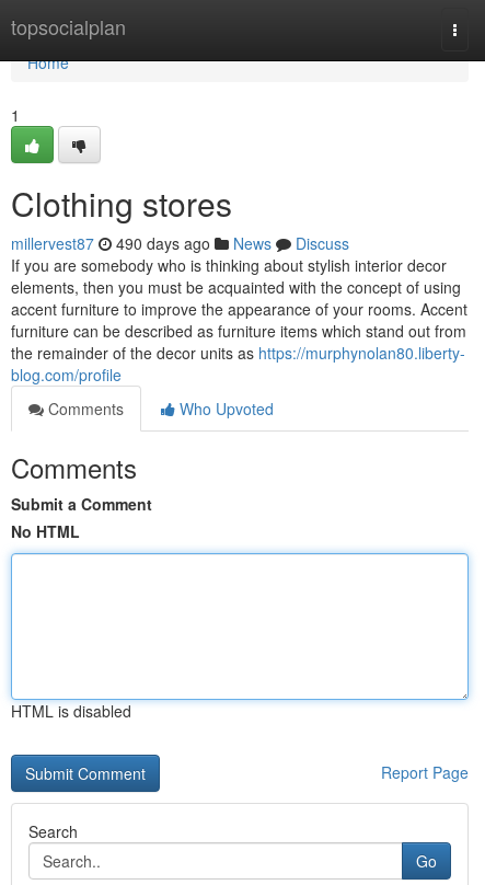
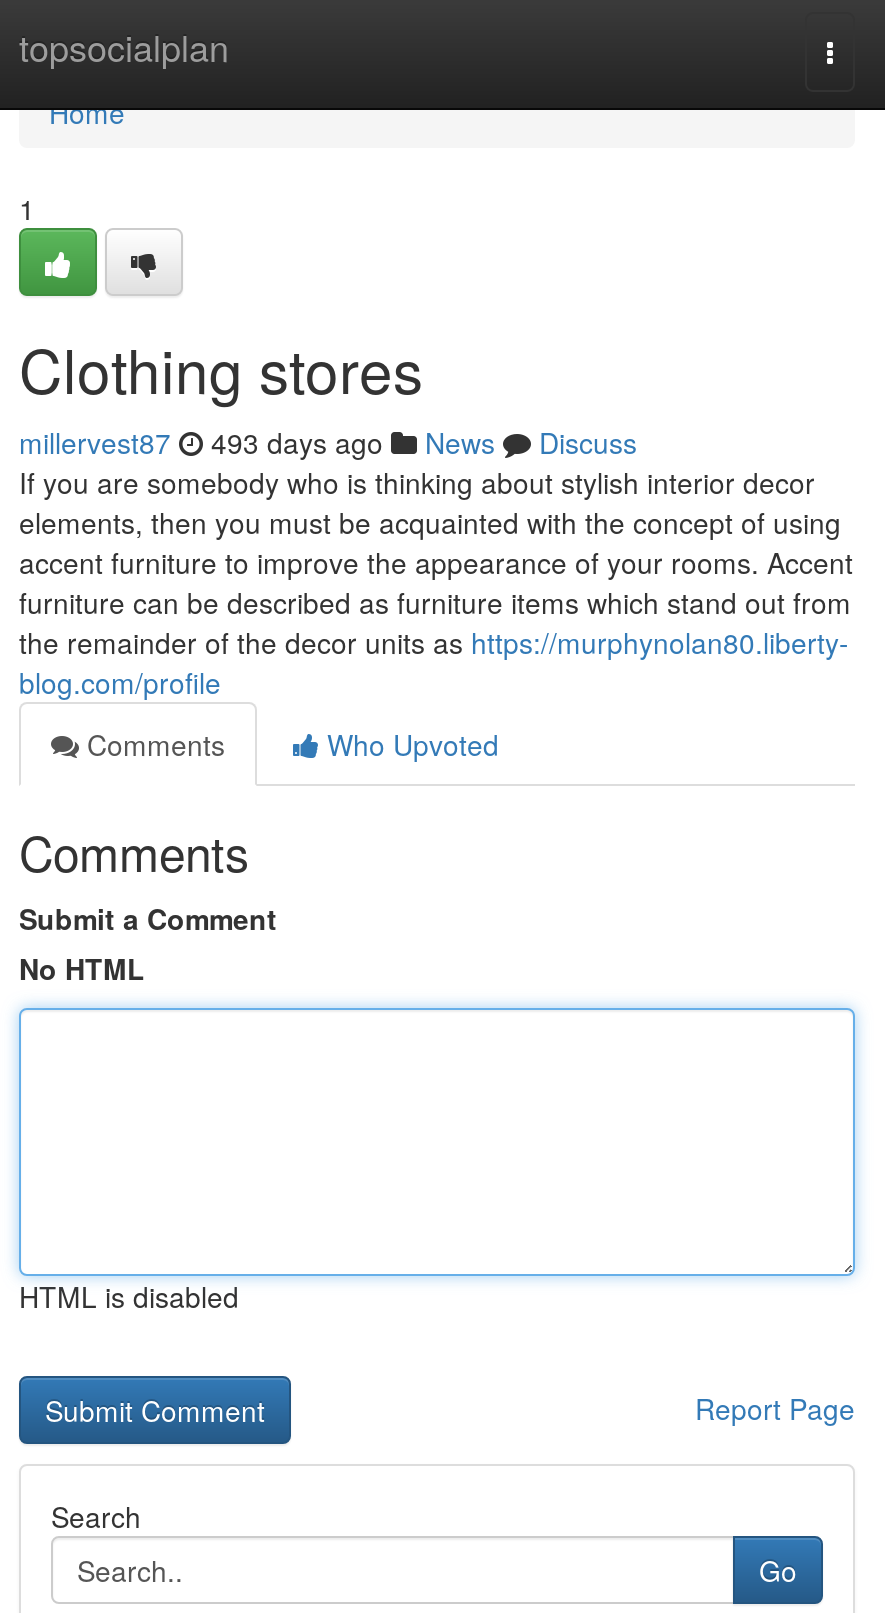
[11,232,349,254] millervest87 490 days ago News Discuss -> [19,422,637,462] millervest87 493 days ago News Discuss

